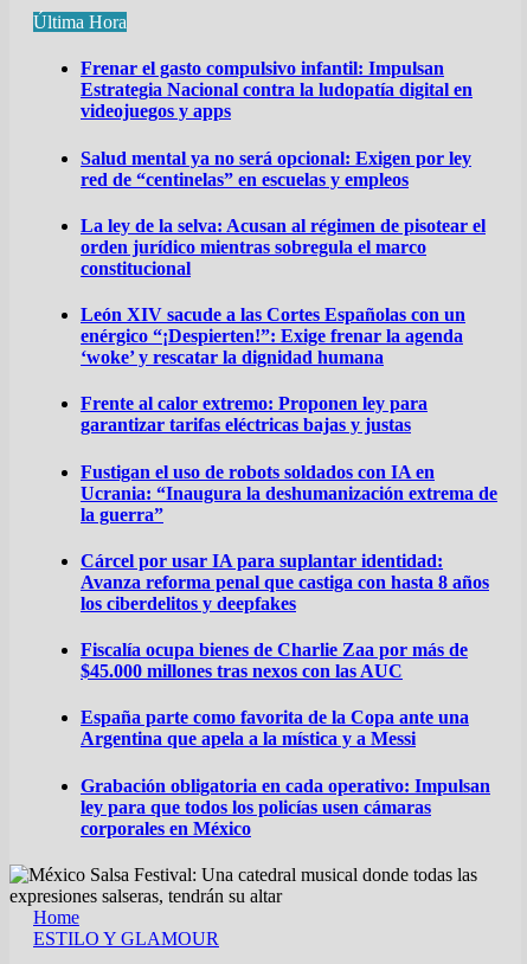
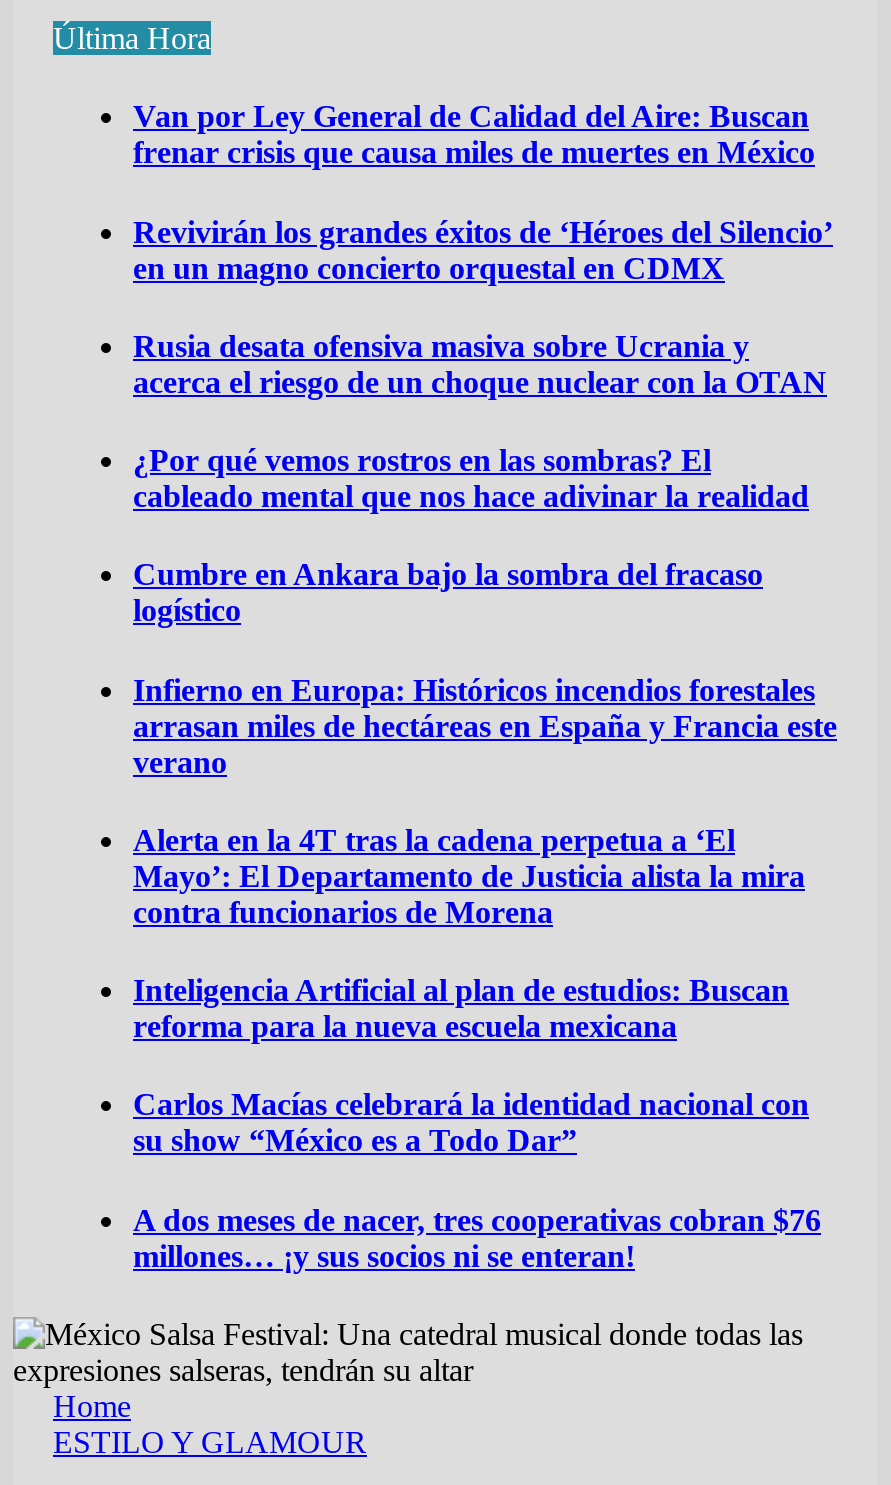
[81,58,473,121] Frenar el gasto compulsivo infantil: Impulsan | Estrategia Nacional contra la ludopatía digital en | videojuegos y apps -> [133,100,815,170] Van por Ley General de Calidad del Aire: Buscan | frenar crisis que causa miles de muertes en México
[81,147,471,189] Salud mental ya no será opcional: Exigen por ley | red de “centinelas” en escuelas y empleos -> [133,214,833,284] Revivirán los grandes éxitos de ‘Héroes del Silencio’ | en un magno concierto orquestal en CDMX
[81,215,486,278] La ley de la selva: Acusan al régimen de pisotear el | orden jurídico mientras sobregula el marco | constitucional -> [133,329,827,399] Rusia desata ofensiva masiva sobre Ucrania y | acerca el riesgo de un choque nuclear con la OTAN
[81,304,465,367] León XIV sacude a las Cortes Españolas con un | enérgico “¡Despierten!”: Exige frenar la agenda | ‘woke’ y rescatar la dignidad humana -> [133,443,809,513] ¿Por qué vemos rostros en las sombras? El | cableado mental que nos hace adivinar la realidad
[81,394,428,435] Frente al calor extremo: Proponen ley para | garantizar tarifas eléctricas bajas y justas -> [133,558,763,628] Cumbre en Ankara bajo la sombra del fracaso | logístico
[81,461,497,524] Fustigan el uso de robots soldados con IA en | Ucrania: “Inaugura la deshumanización extrema de | la guerra” -> [133,672,837,778] Infierno en Europa: Históricos incendios forestales | arrasan miles de hectáreas en España y Francia este | verano
[81,551,489,613] Cárcel por usar IA para suplantar identidad: | Avanza reforma penal que castiga con hasta 8 años | los ciberdelitos y deepfakes -> [133,823,805,929] Alerta en la 4T tras la cadena perpetua a ‘El | Mayo’: El Departamento de Justicia alista la mira | contra funcionarios de Morena
[81,640,468,681] Fiscalía ocupa bienes de Charlie Zaa por más de | $45.000 millones tras nexos con las AUC -> [133,973,789,1043] Inteligencia Artificial al plan de estudios: Buscan | reforma para la nueva escuela mexicana
[81,707,469,749] España parte como favorita de la Copa ante una | Argentina que apela a la mística y a Messi -> [133,1088,809,1158] Carlos Macías celebrará la identidad nacional con | su show “México es a Todo Dar”
[81,775,490,838] Grabación obligatoria en cada operativo: Impulsan | ley para que todos los policías usen cámaras | corporales en México -> [133,1202,821,1272] A dos meses de nacer, tres cooperativas cobran $76 | millones… ¡y sus socios ni se enteran!

